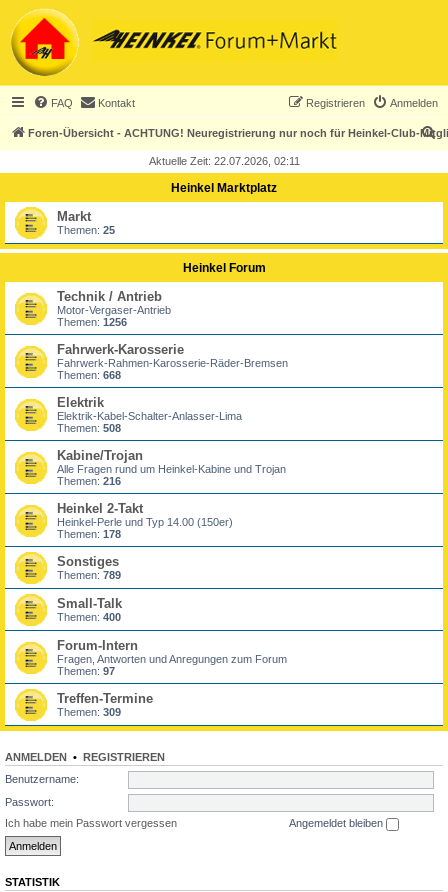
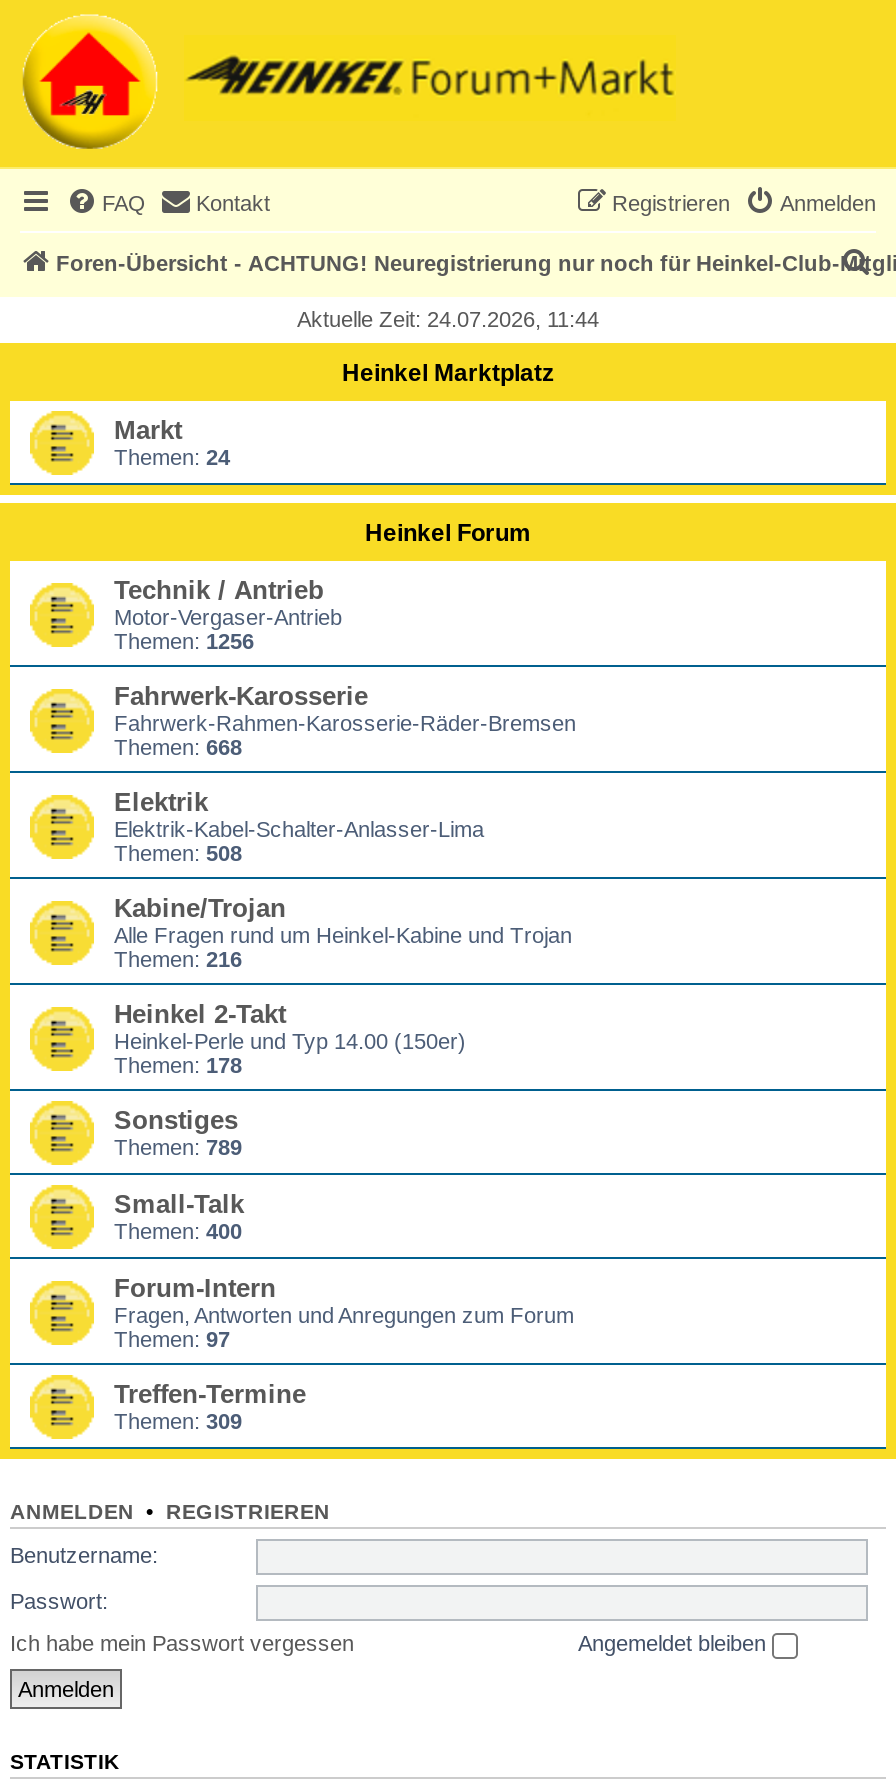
[148,155,299,167] Aktuelle Zeit: 22.07.2026, 02:11 -> [297,307,599,331] Aktuelle Zeit: 24.07.2026, 11:44
[57,224,115,236] Themen: 25 -> [114,445,230,469] Themen: 24

